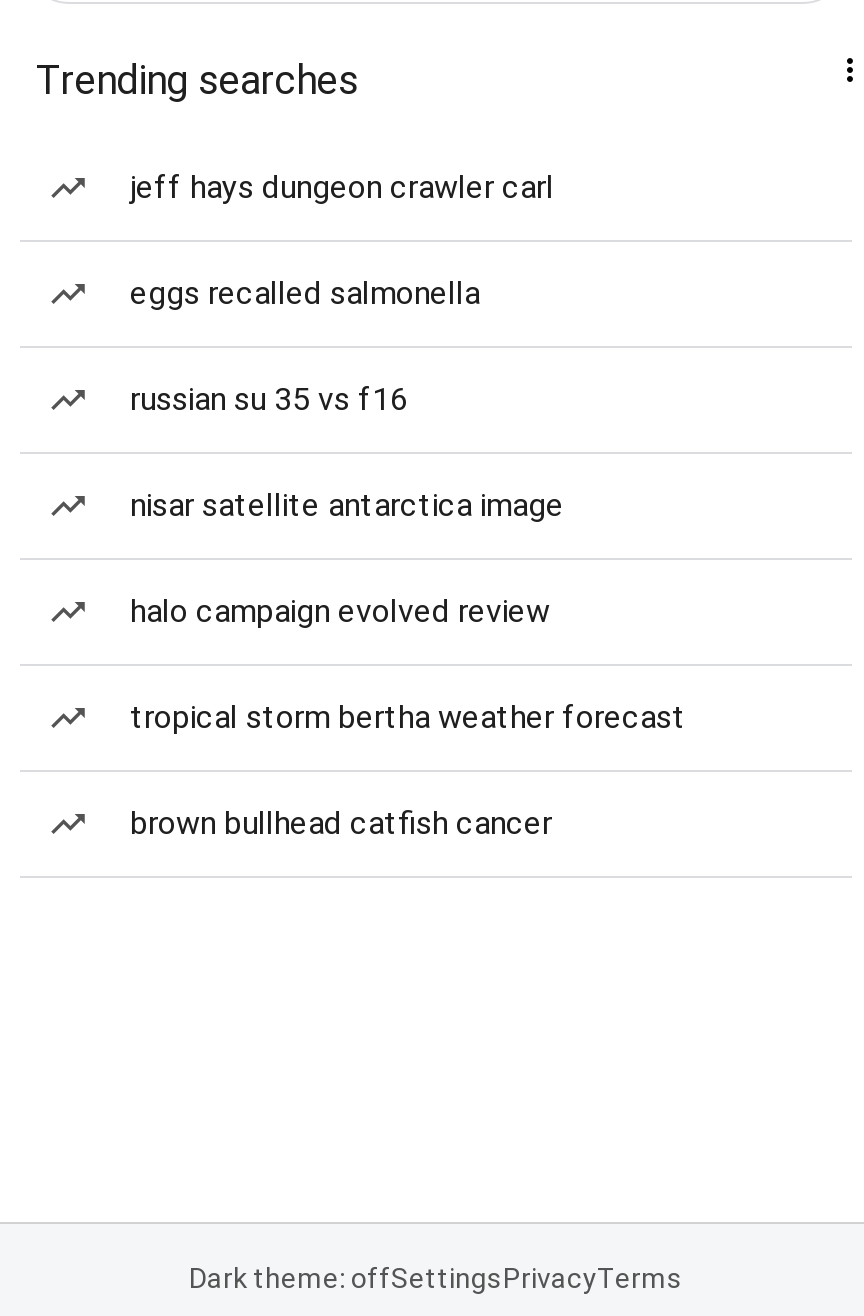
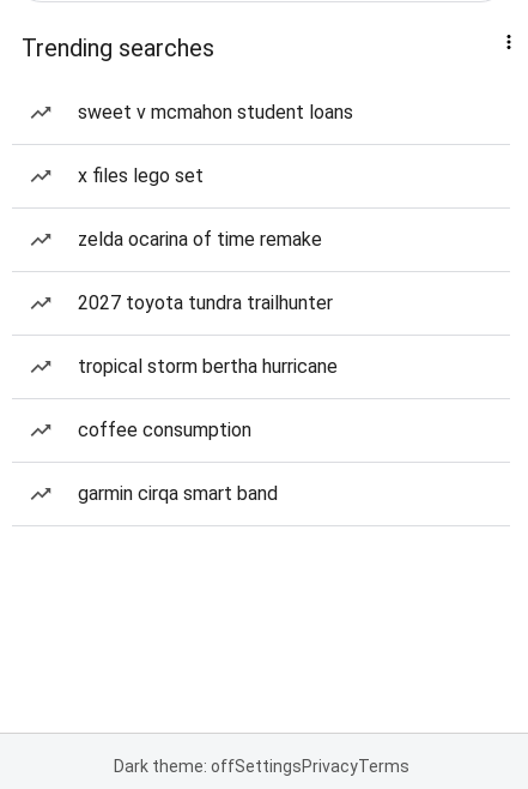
[130,168,554,206] jeff hays dungeon crawler carl -> [78,101,353,124] sweet v mcmahon student loans
[130,274,480,312] eggs recalled salmonella -> [78,164,204,187] x files lego set
[130,380,408,418] russian su 35 vs f16 -> [78,228,322,251] zelda ocarina of time remake
[130,486,564,524] nisar satellite antarctica image -> [78,291,333,314] 2027 toyota tundra trailhunter
[130,592,550,630] halo campaign evolved review -> [78,355,338,378] tropical storm bertha hurricane
[130,698,686,736] tropical storm bertha weather forecast -> [78,418,251,441] coffee consumption
[130,804,552,842] brown bullhead catfish cancer -> [78,482,278,505] garmin cirqa smart band

